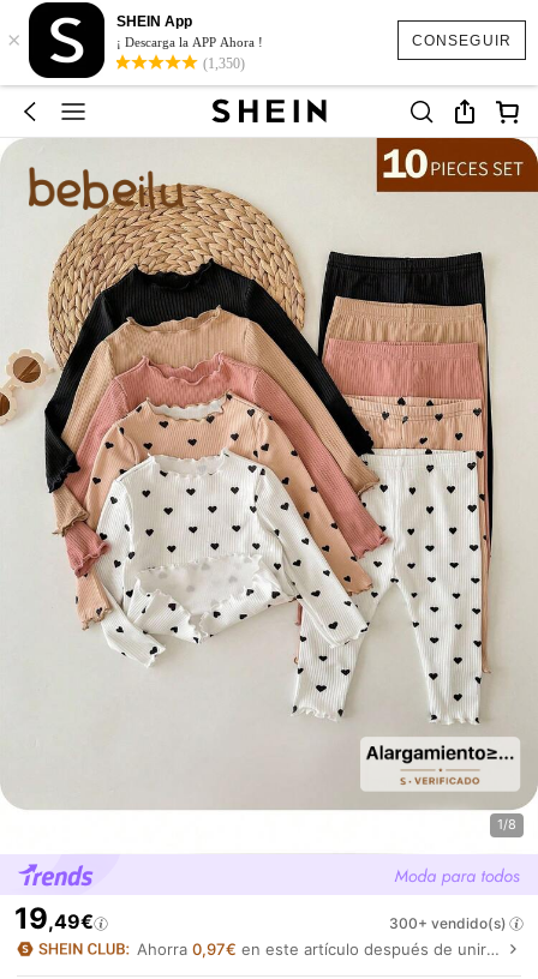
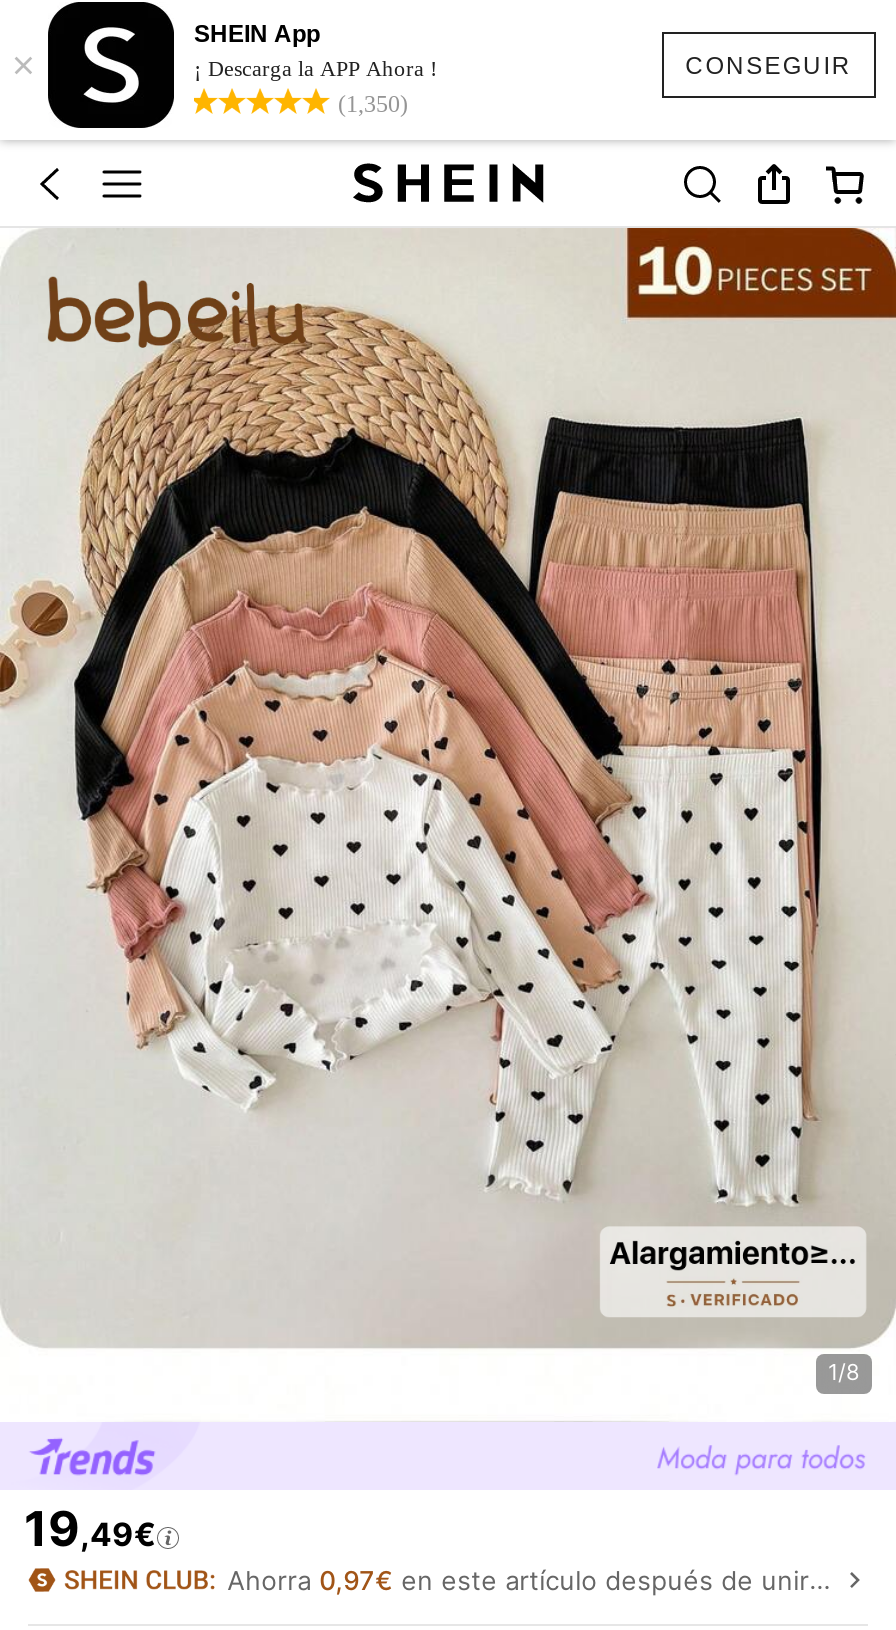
[389,914,507,932] 300+ vendido(s) -> none

